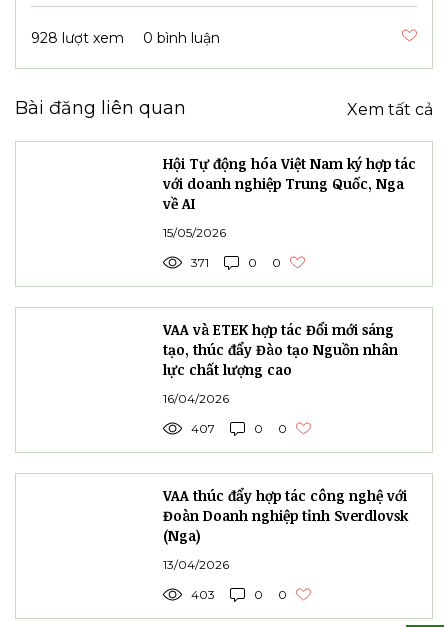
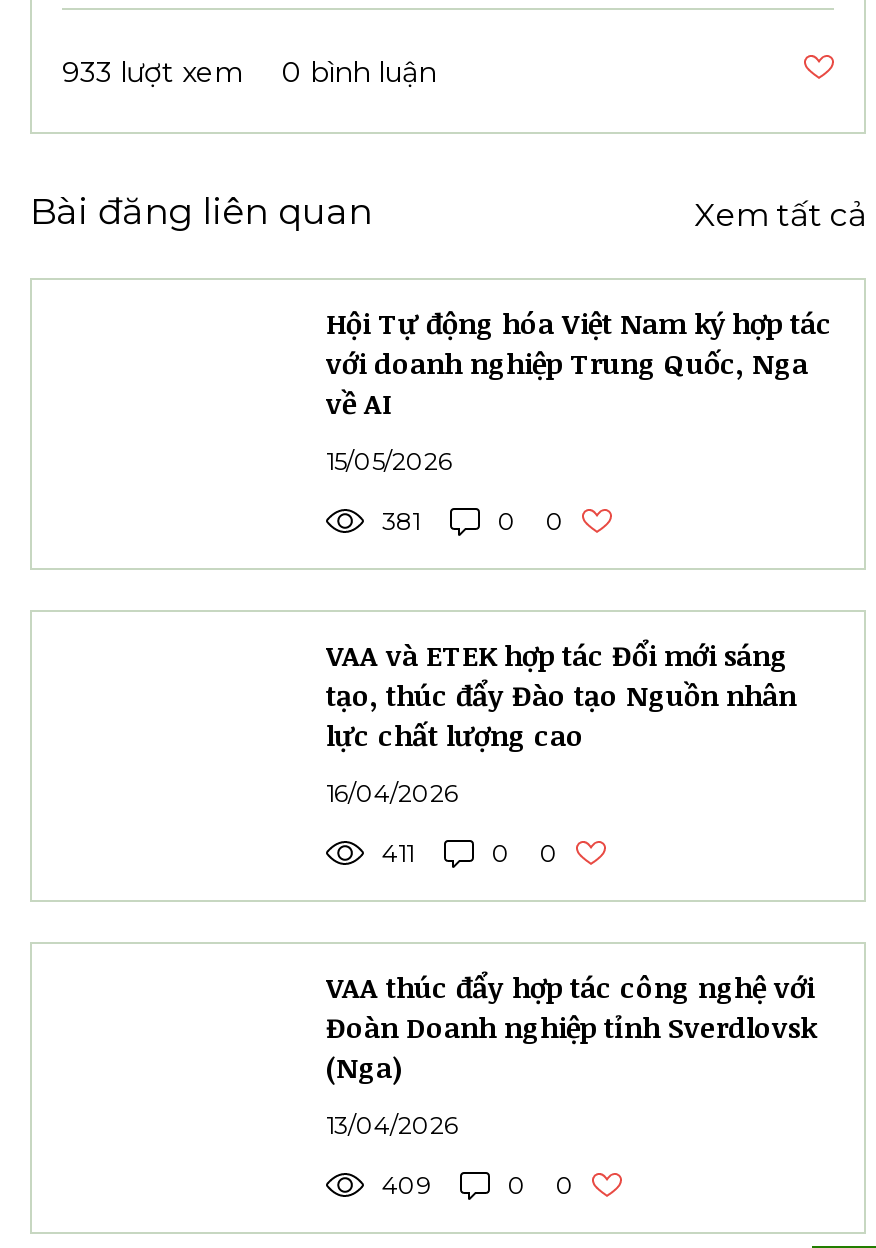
[31,29,124,47] 928 lượt xem -> [62,55,244,91] 933 lượt xem
[191,255,209,270] 371 -> [382,505,420,535] 381
[191,421,215,436] 407 -> [382,837,414,867] 411
[191,587,215,602] 403 -> [382,1169,430,1199] 409

